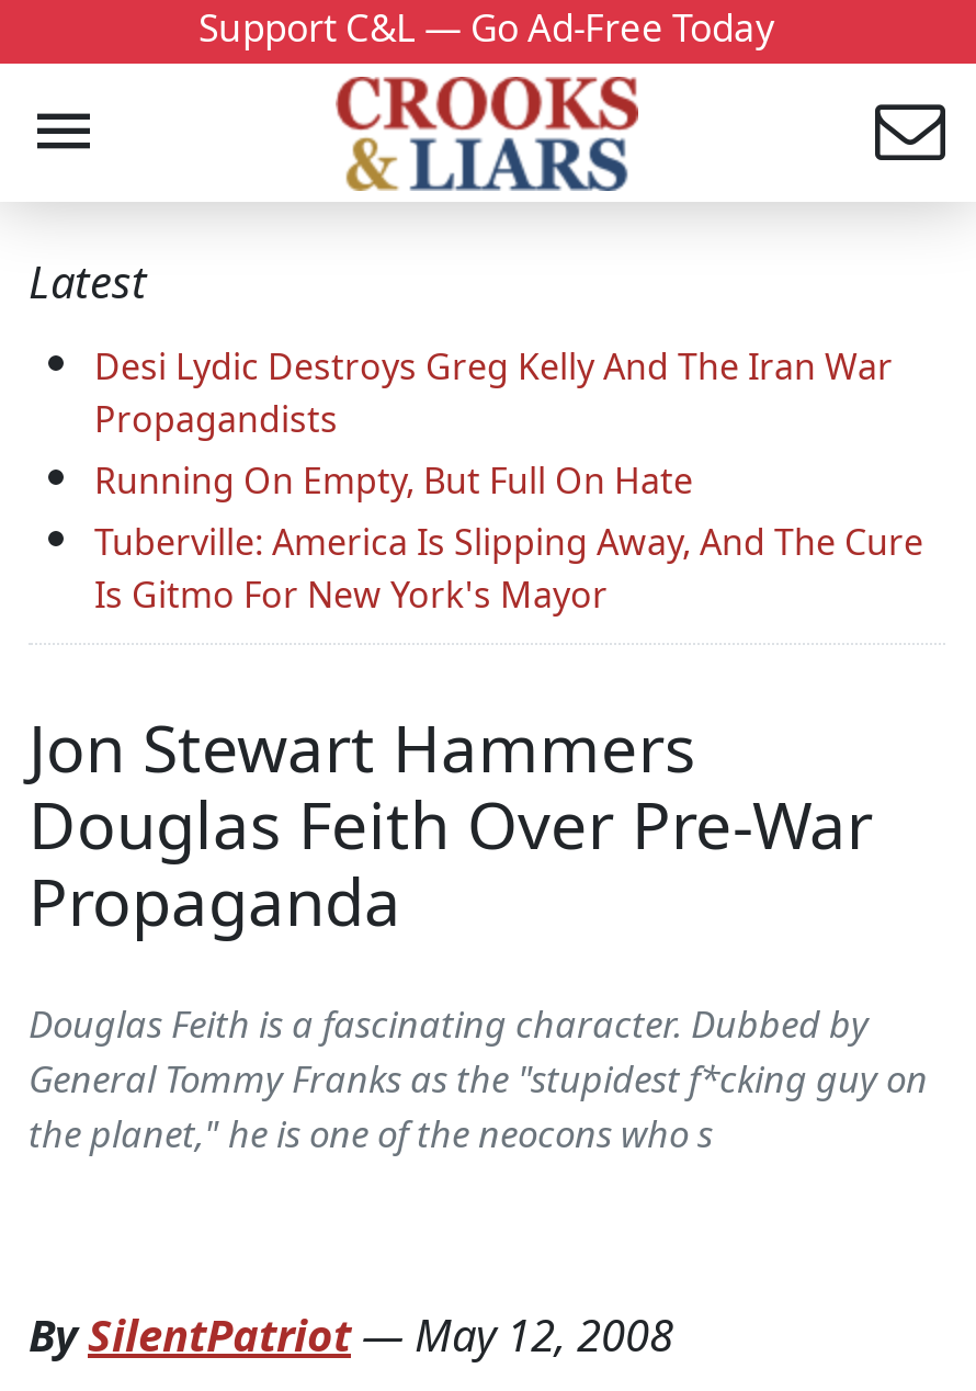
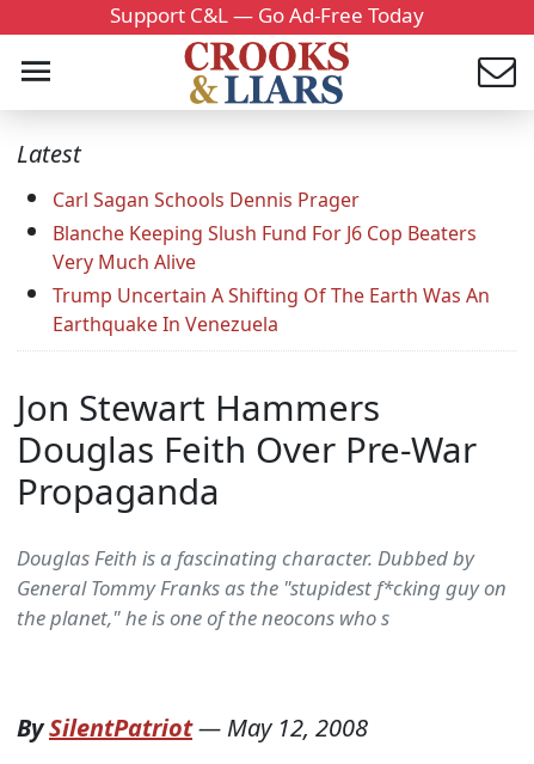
[94,343,923,620] Desi Lydic Destroys Greg Kelly And The Iran War | Propagandists | Running On Empty, But Full On Hate | Tuberville: America Is Slipping Away, And The Cure | Is Gitmo For New York's Mayor -> [53,187,490,338] Carl Sagan Schools Dennis Prager | Blanche Keeping Slush Fund For J6 Cop Beaters | Very Much Alive | Trump Uncertain A Shifting Of The Earth Was An | Earthquake In Venezuela

